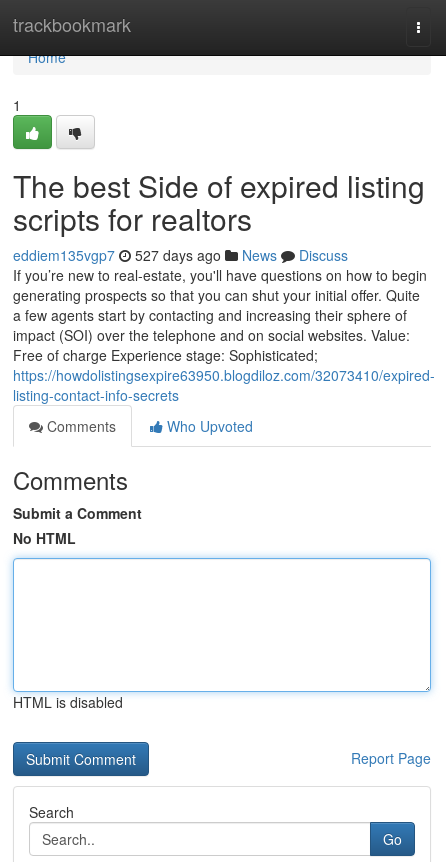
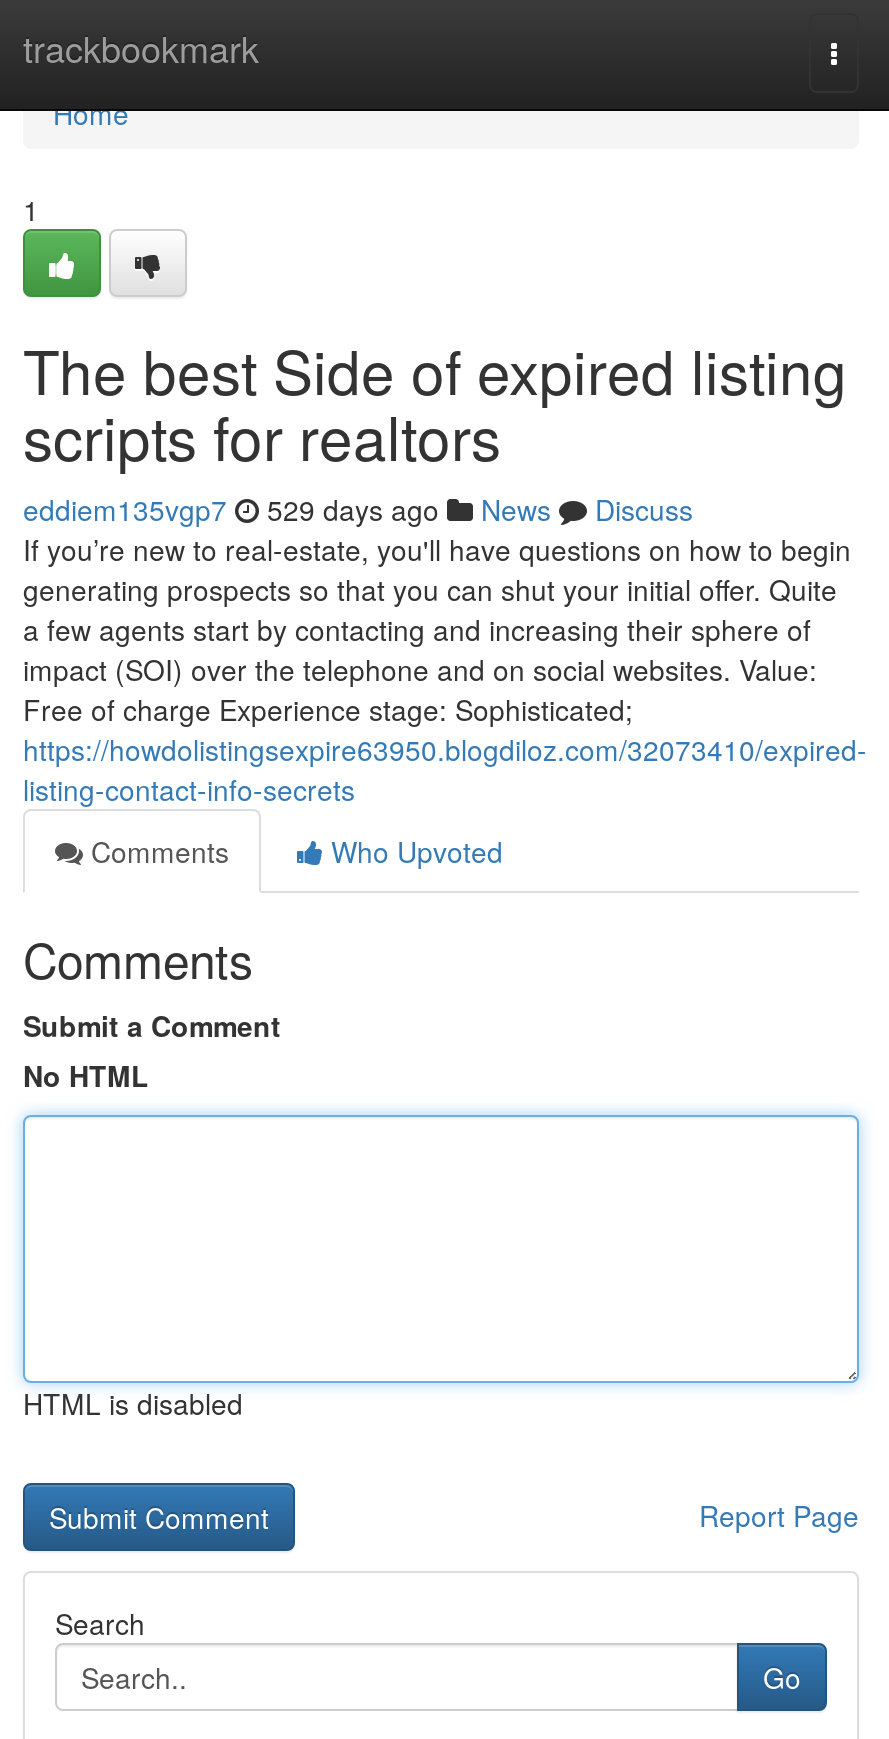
[13,245,348,265] eddiem135vgp7 527 days ago News Discuss -> [23,489,693,529] eddiem135vgp7 529 days ago News Discuss

